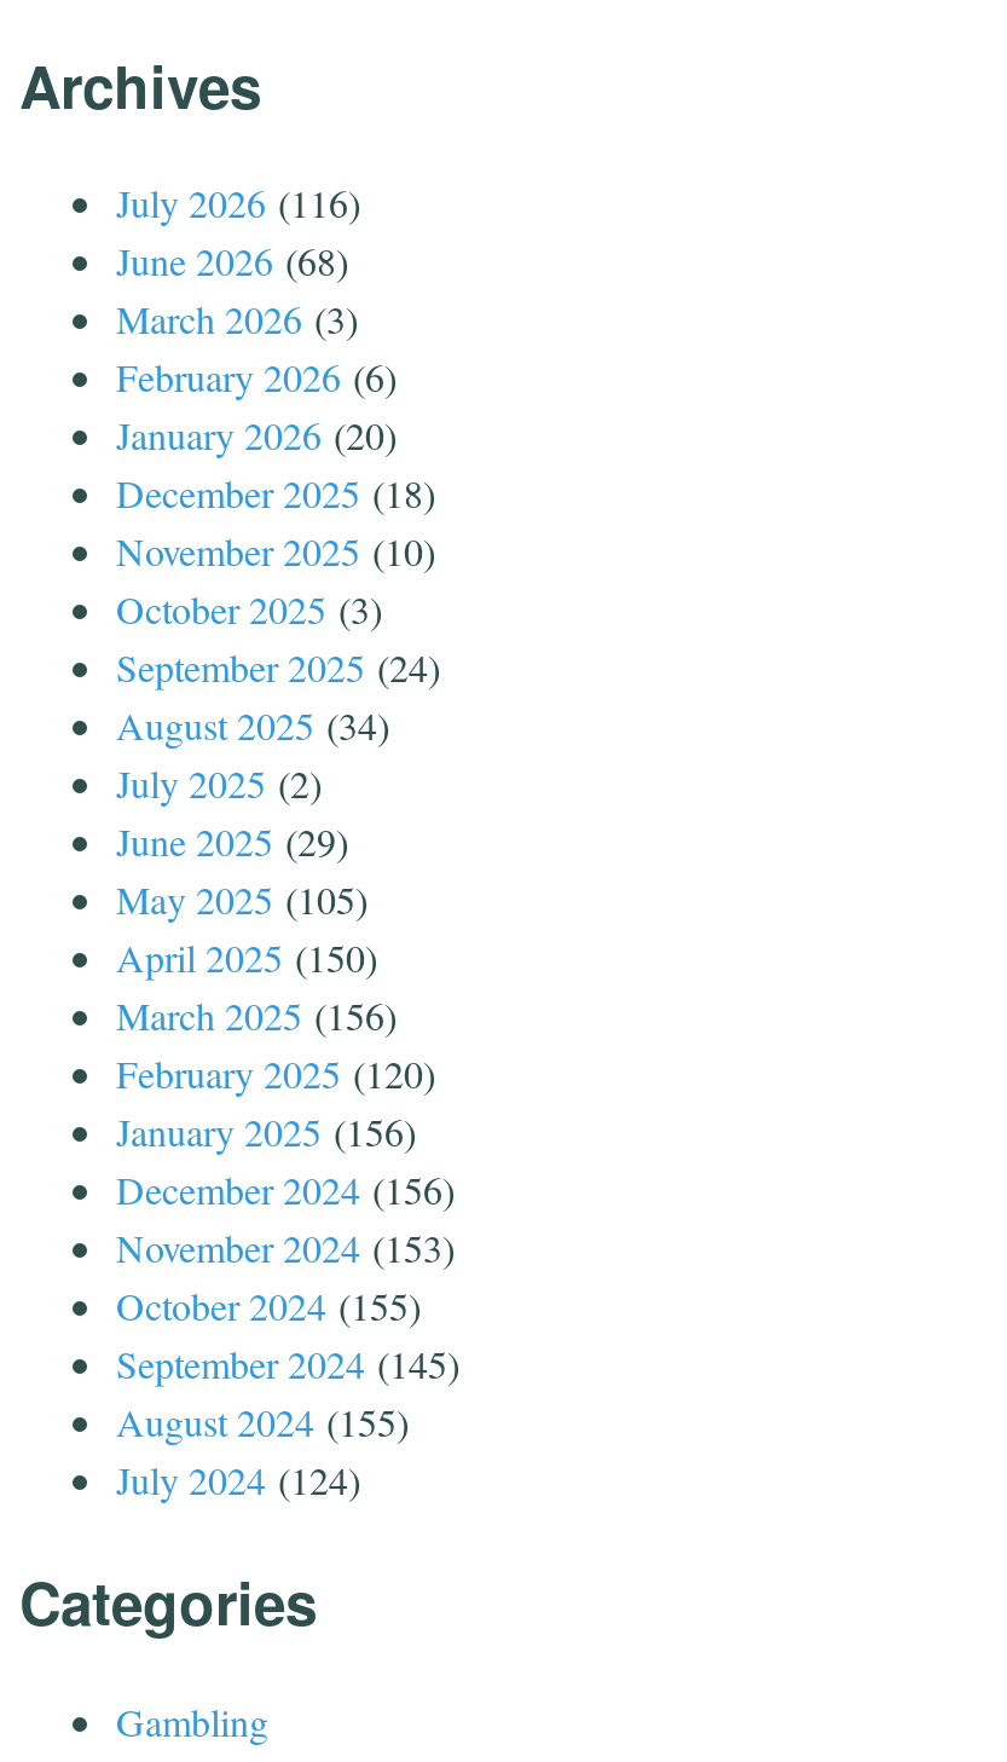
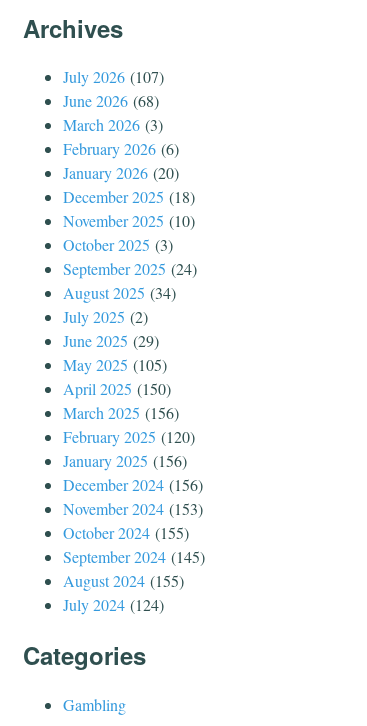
[116,178,360,228] July 2026 (116) -> [63,66,164,87] July 2026 (107)

